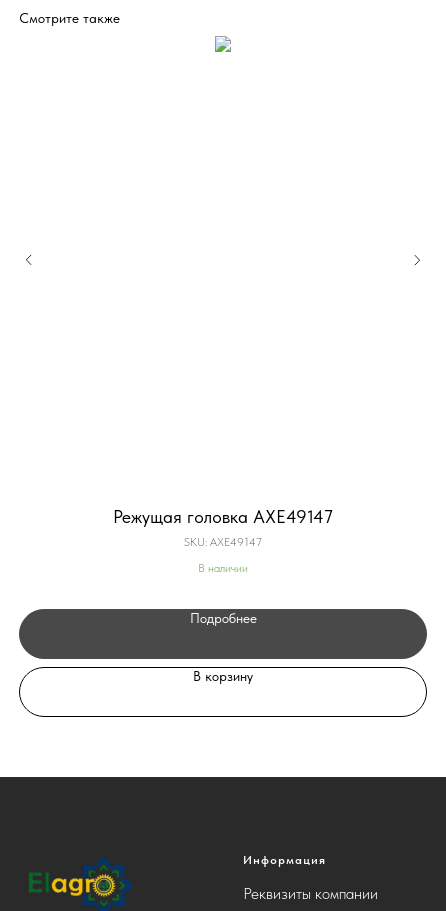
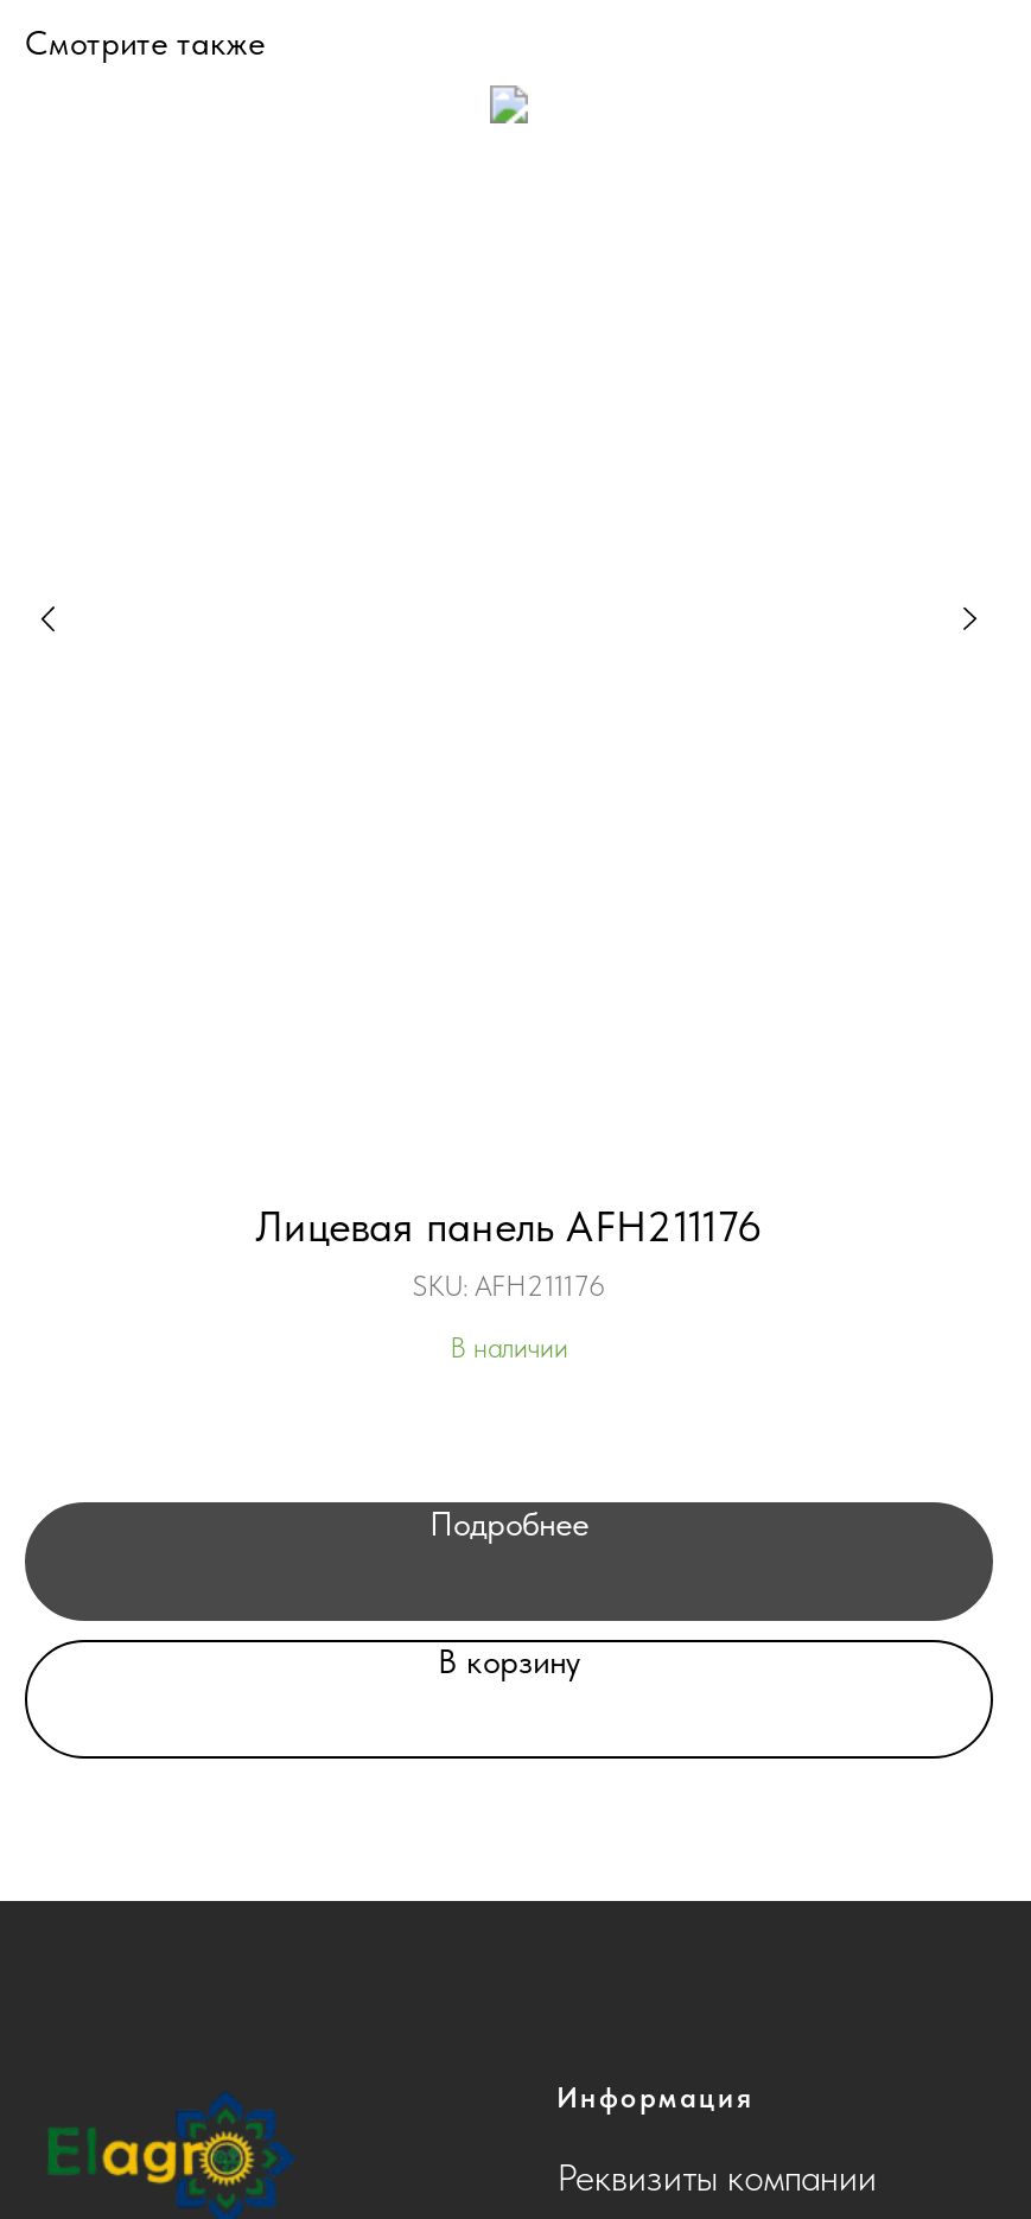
[113,506,333,549] Режущая головка AXE49147 | SKU: AXE49147 -> [255,1200,763,1302] Лицевая панель AFH211176 | SKU: AFH211176

